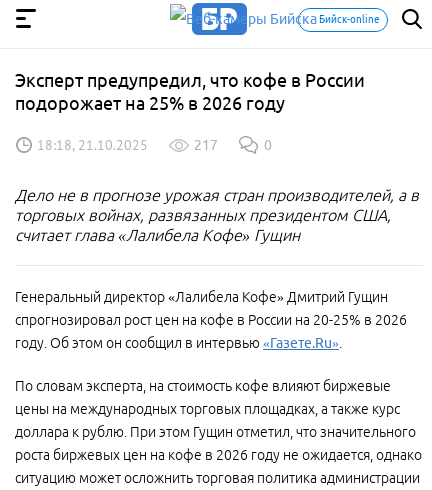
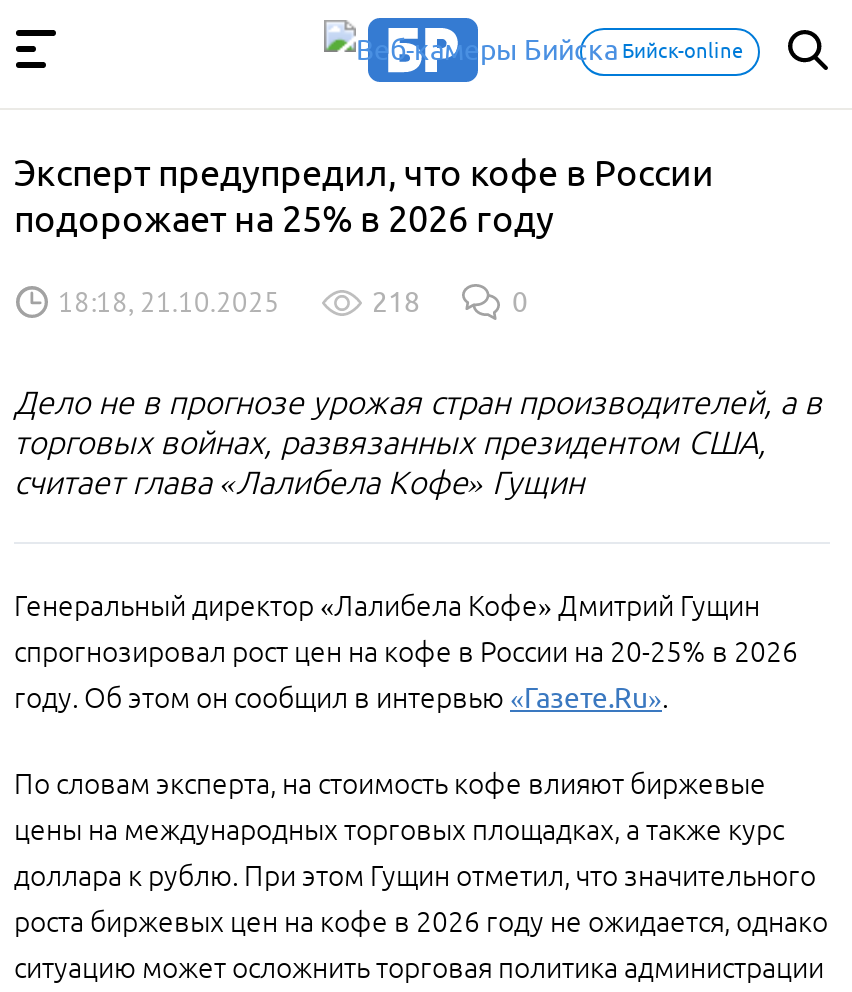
[194,137,218,153] 217 -> [372,286,420,318] 218

